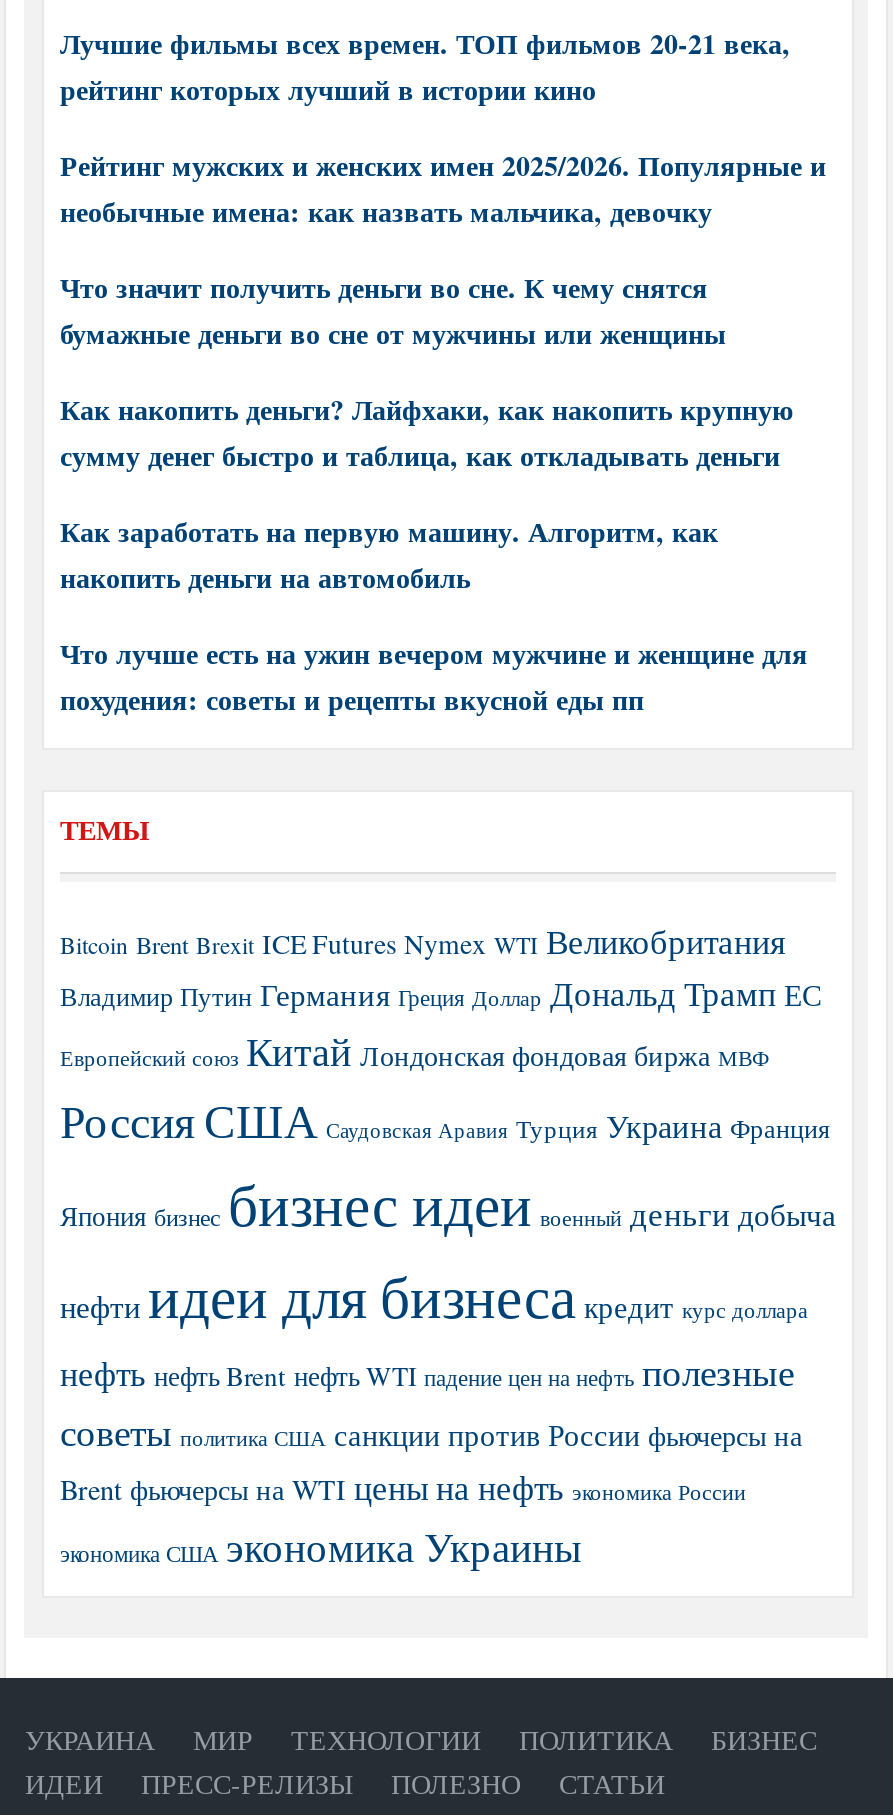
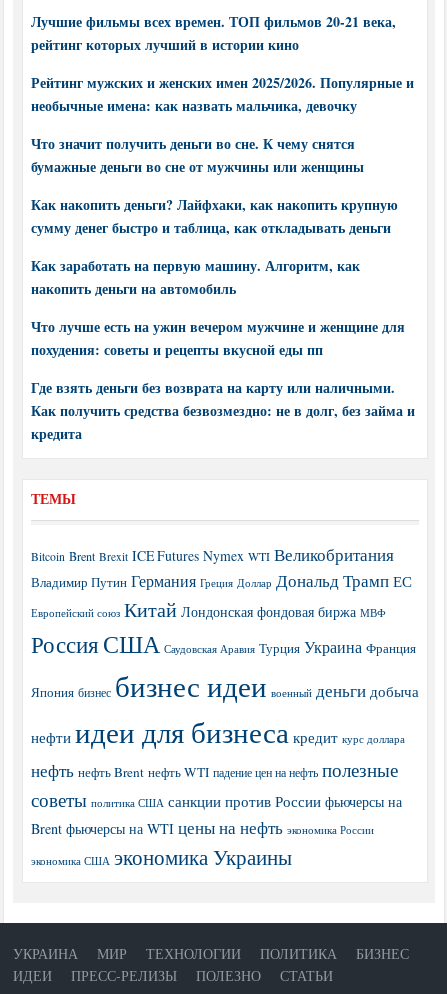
none -> [31,377,415,444] Где взять деньги без возврата на карту или наличными. | Как получить средства безвозмездно: не в долг, без займа и | кредита

